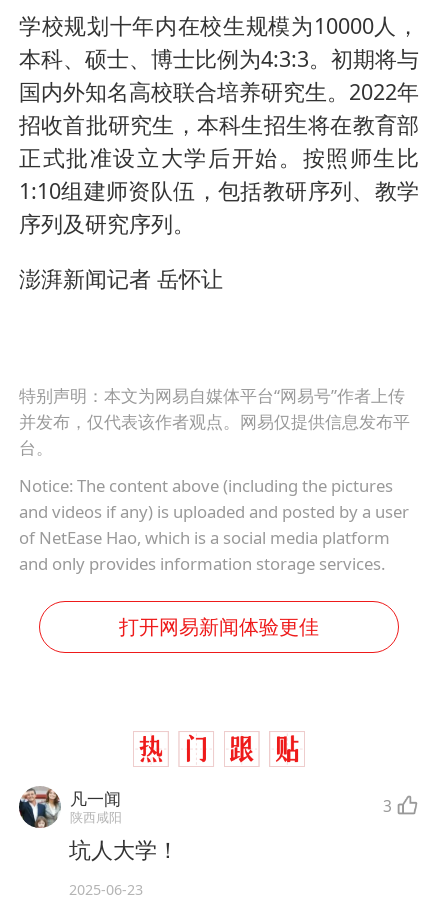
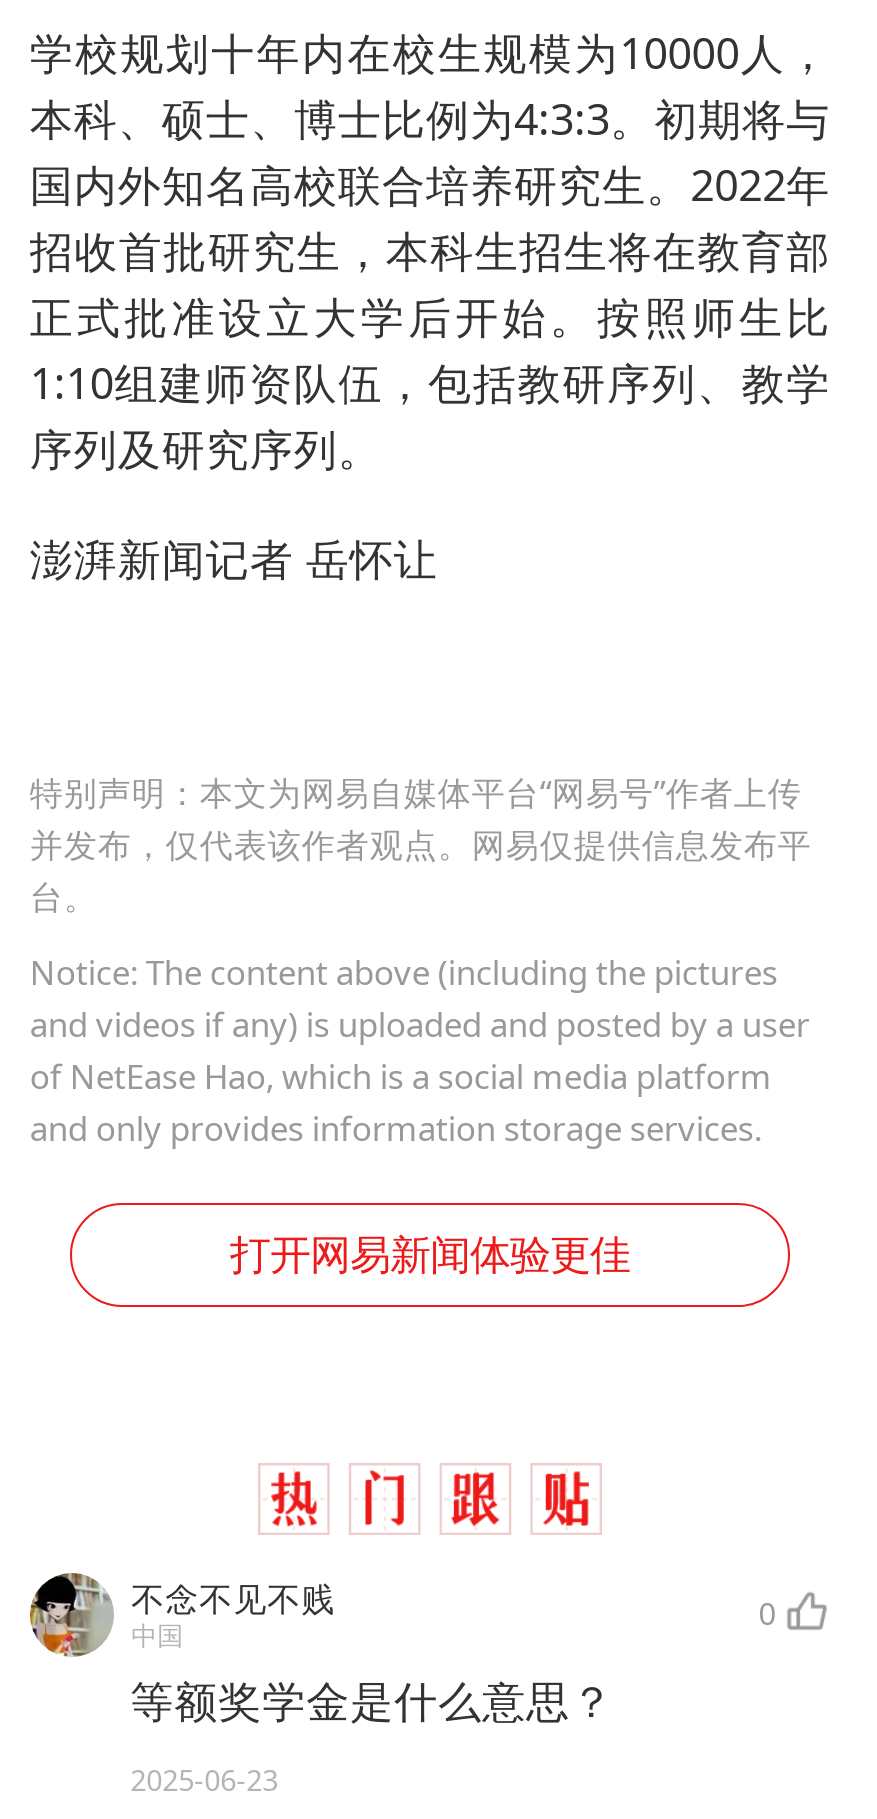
[18,786,392,828] [image] | 凡一闻 | 陕西咸阳 | 3 -> [28,1573,776,1657] [image] | 不念不见不贱 | 中国 | 0
[69,835,179,864] 坑人大学！ -> [130,1670,614,1728] 等额奖学金是什么意思？

